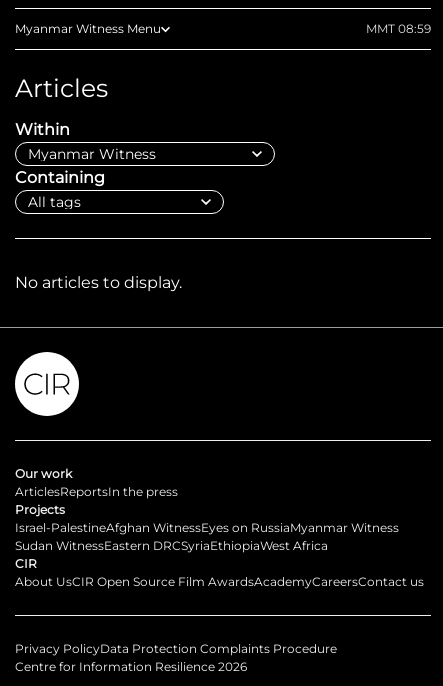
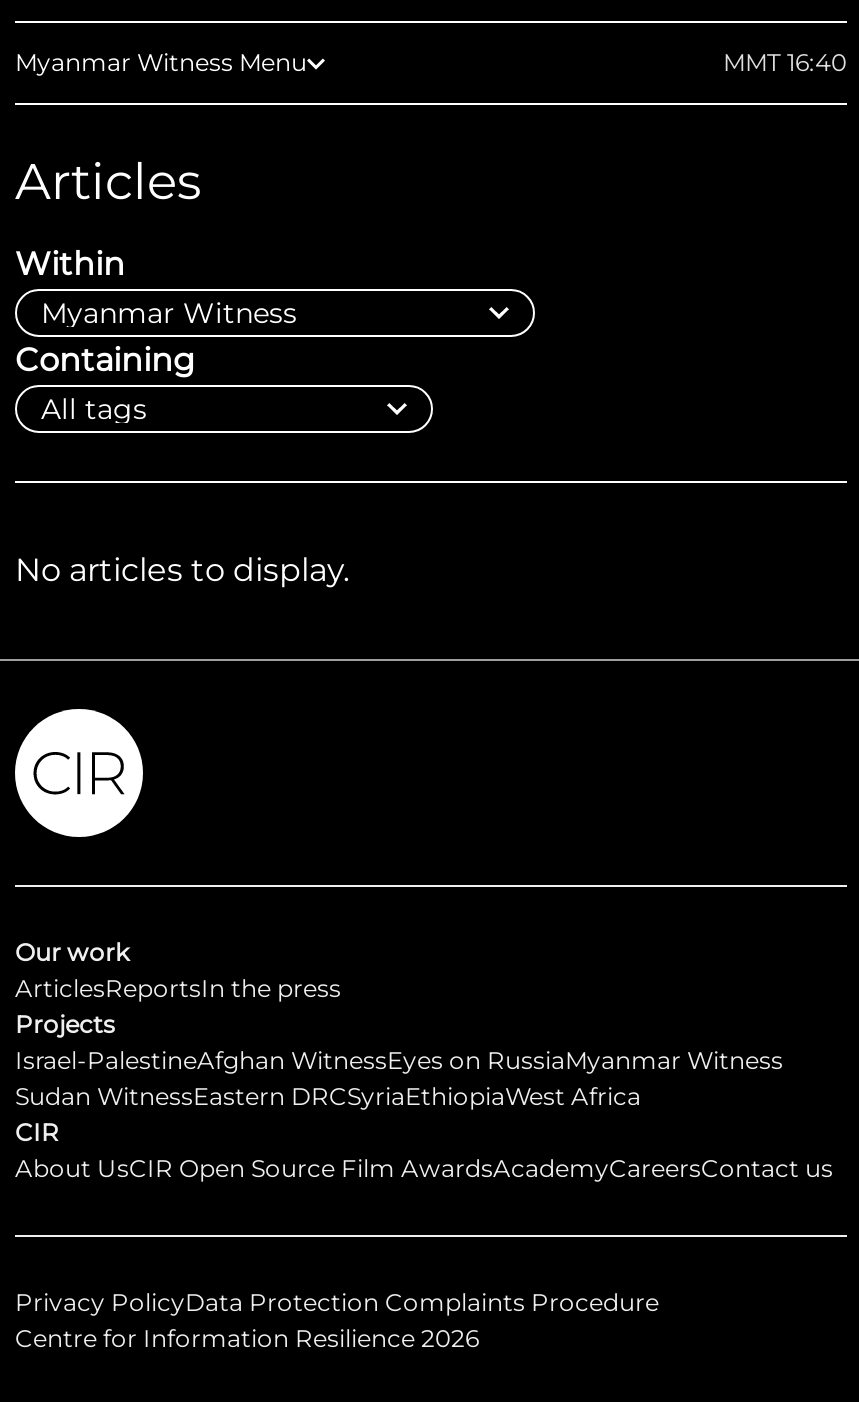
[366,21,431,36] MMT 08:59 -> [723,47,847,77] MMT 16:40

